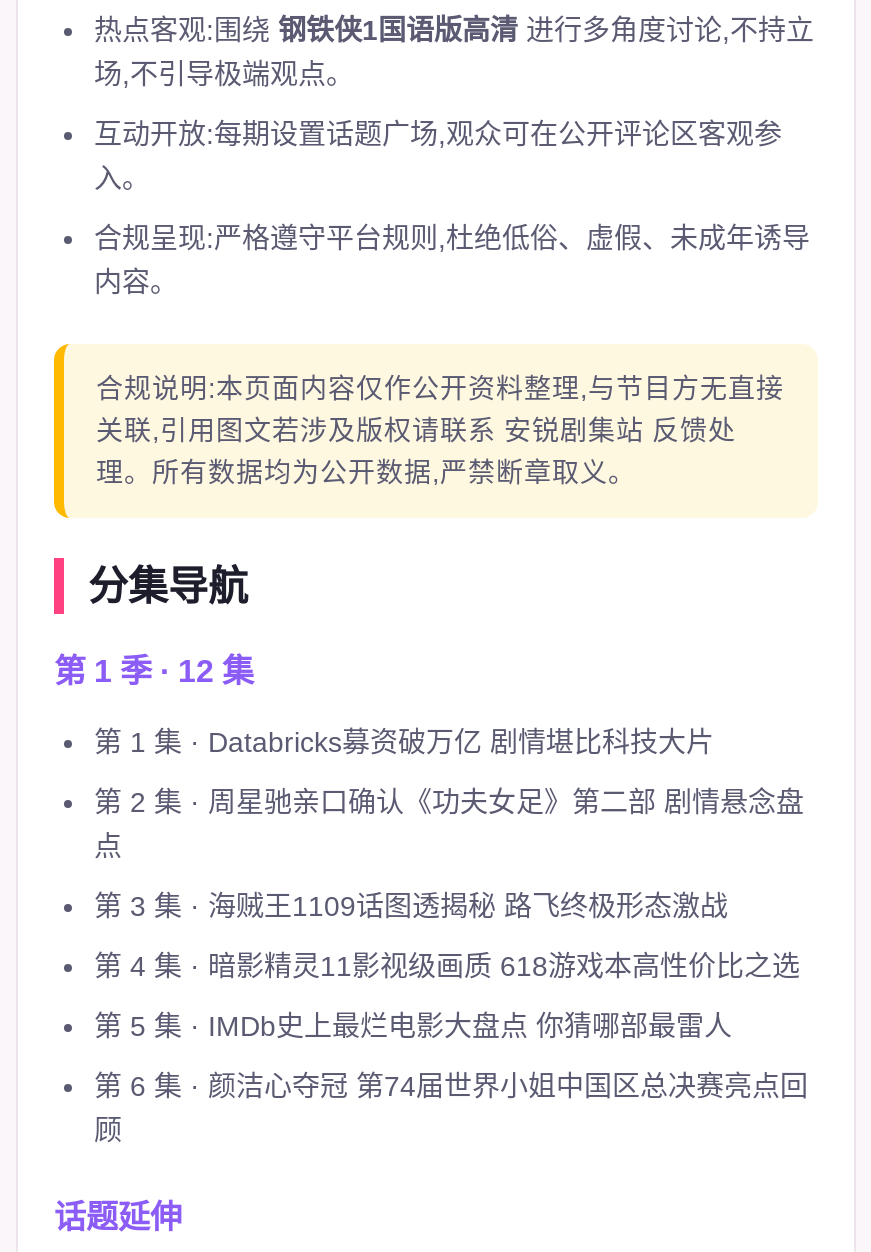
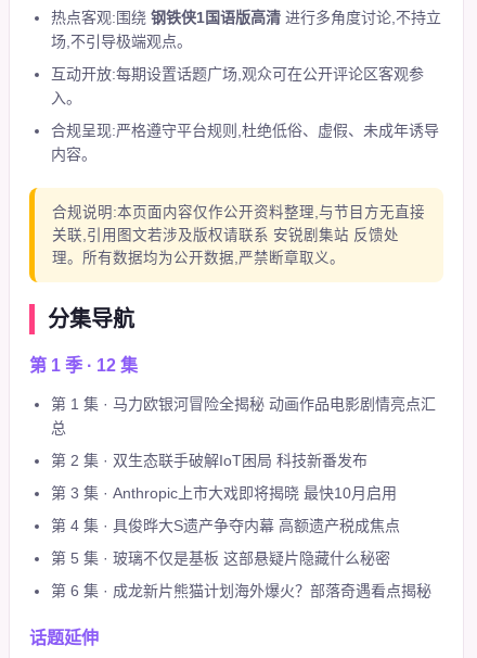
[94,726,714,758] 第 1 集 · Databricks募资破万亿 剧情堪比科技大片 -> [51,395,436,436] 第 1 集 · 马力欧银河冒险全揭秘 动画作品电影剧情亮点汇 | 总
[94,786,804,862] 第 2 集 · 周星驰亲口确认《功夫女足》第二部 剧情悬念盘 | 点 -> [51,452,368,469] 第 2 集 · 双生态联手破解IoT困局 科技新番发布
[94,890,728,922] 第 3 集 · 海贼王1109话图透揭秘 路飞终极形态激战 -> [51,484,397,502] 第 3 集 · Anthropic上市大戏即将揭晓 最快10月启用
[94,950,800,982] 第 4 集 · 暗影精灵11影视级画质 618游戏本高性价比之选 -> [51,517,400,534] 第 4 集 · 具俊晔大S遗产争夺内幕 高额遗产税成焦点
[94,1010,732,1042] 第 5 集 · IMDb史上最烂电影大盘点 你猜哪部最雷人 -> [51,549,390,567] 第 5 集 · 玻璃不仅是基板 这部悬疑片隐藏什么秘密
[94,1070,808,1146] 第 6 集 · 颜洁心夺冠 第74届世界小姐中国区总决赛亮点回 | 顾 -> [51,582,431,599] 第 6 集 · 成龙新片熊猫计划海外爆火？部落奇遇看点揭秘

